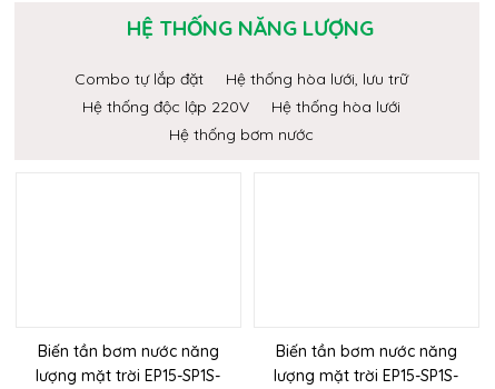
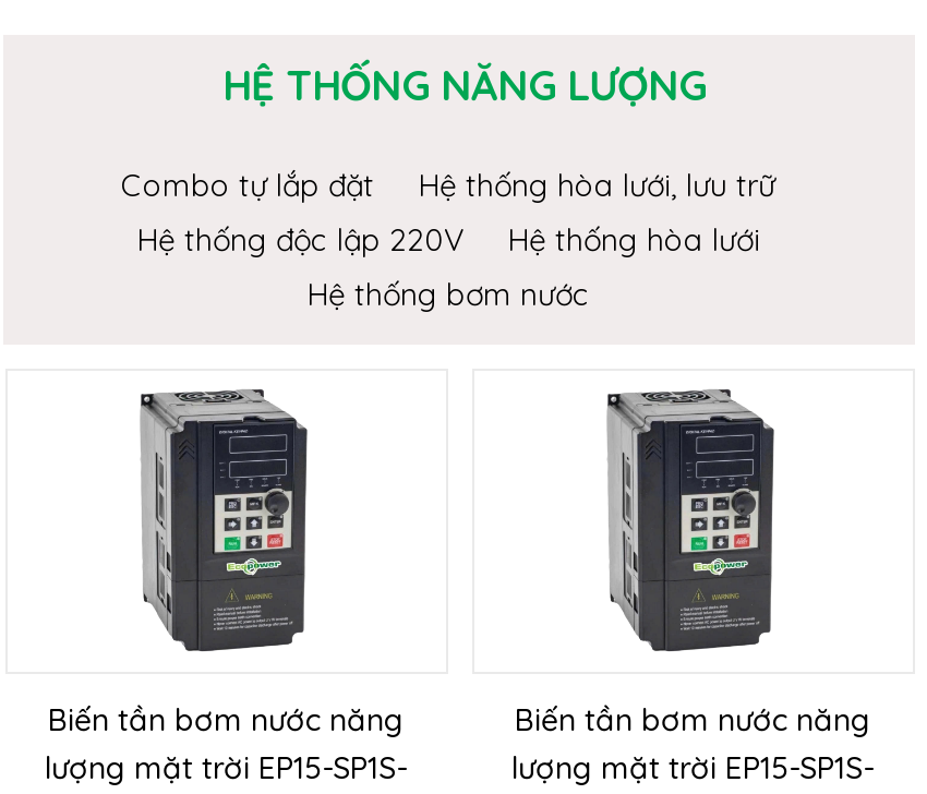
none -> [139,386,309,654] [image]
none -> [605,386,775,654] [image]

